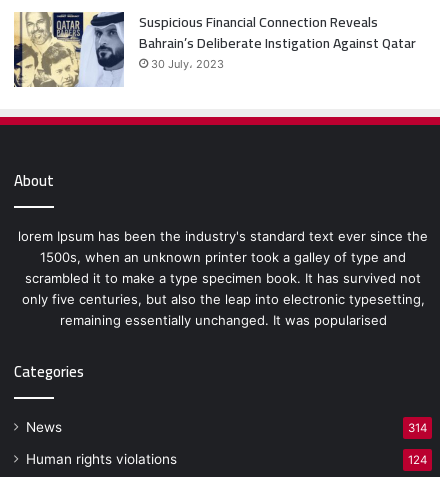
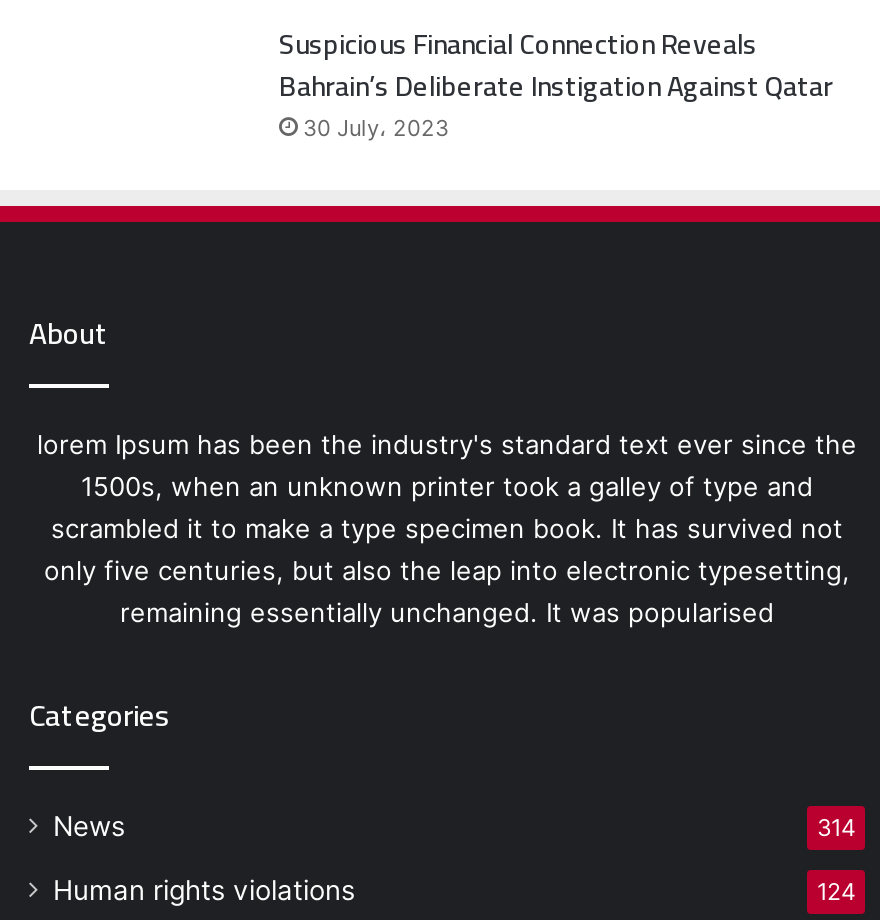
[13,11,125,88] [image] -> none

